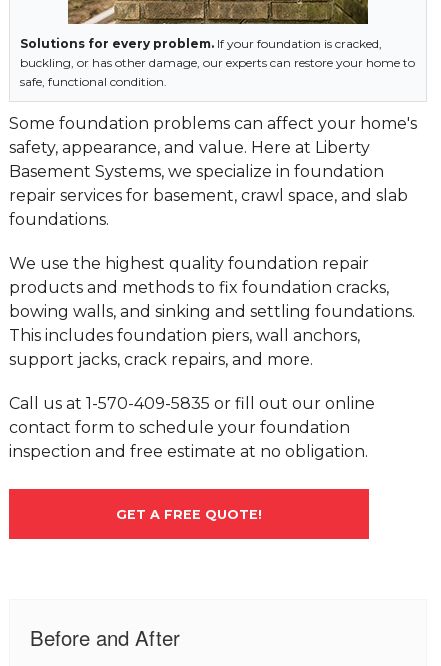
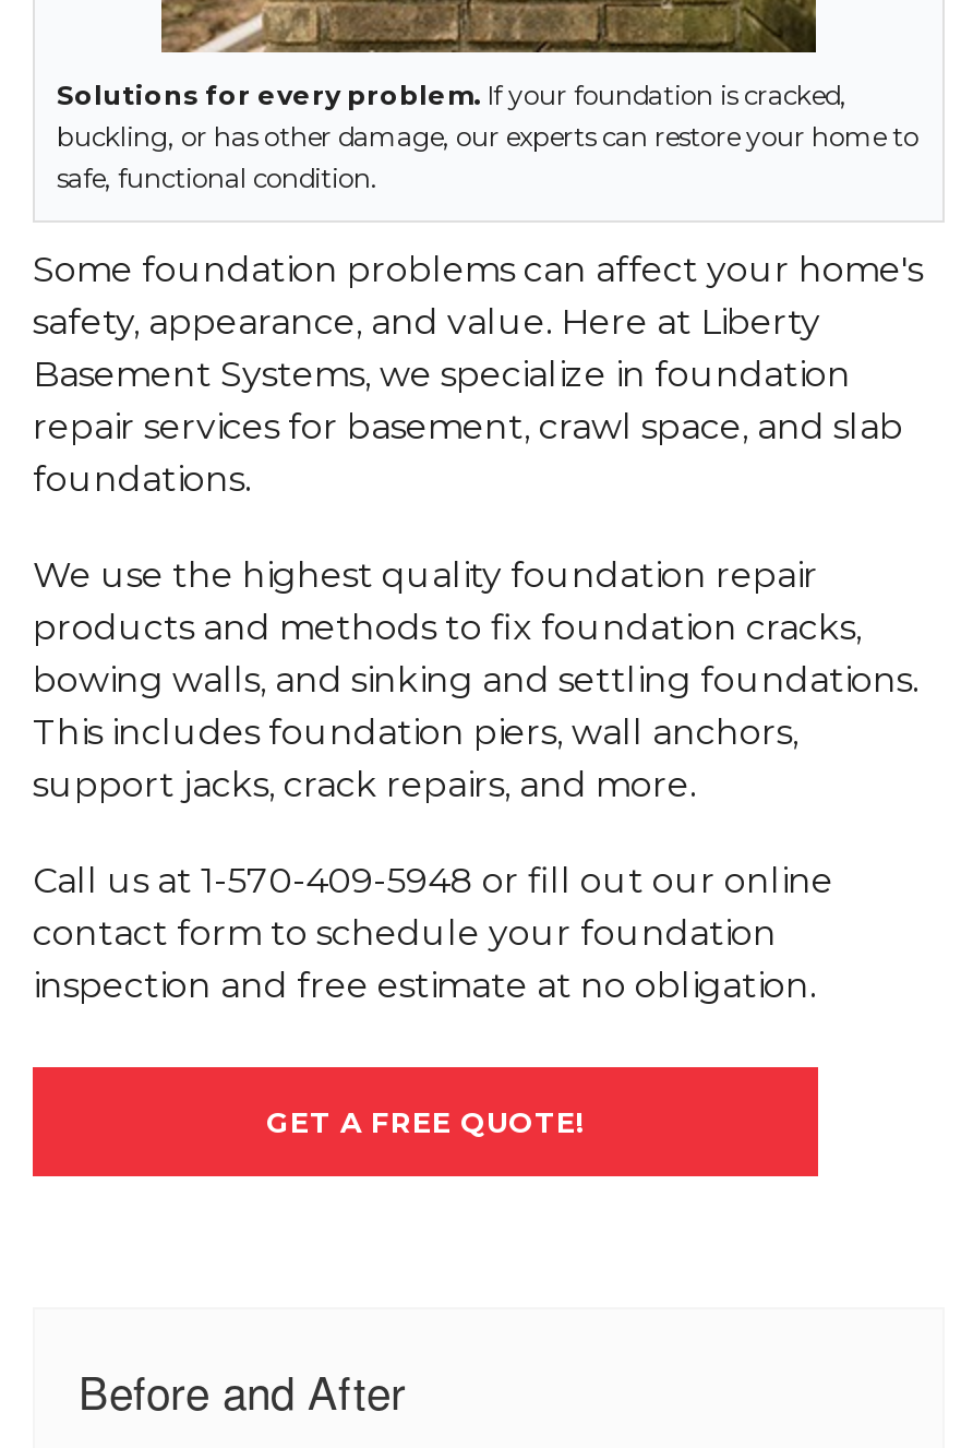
[9,394,375,413] Call us at 1-570-409-5835 or fill out our online -> [33,861,833,902] Call us at 1-570-409-5948 or fill out our online

